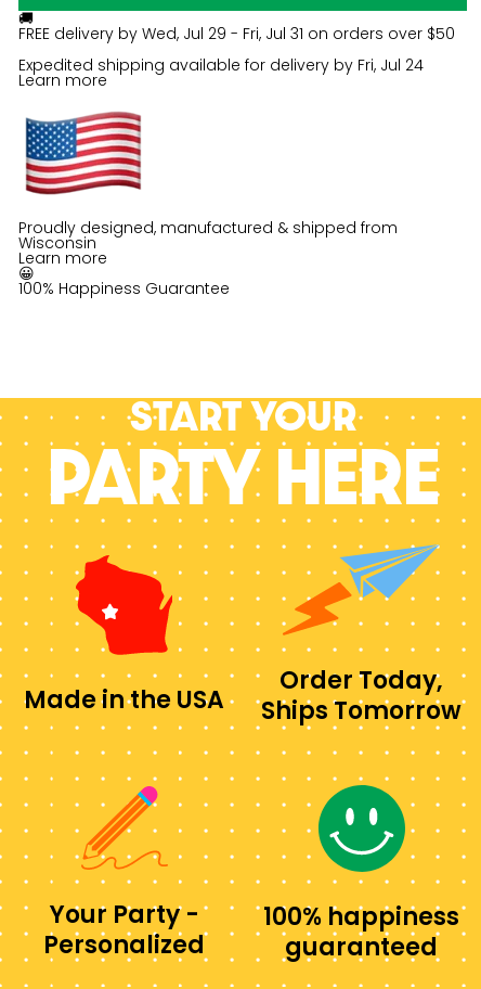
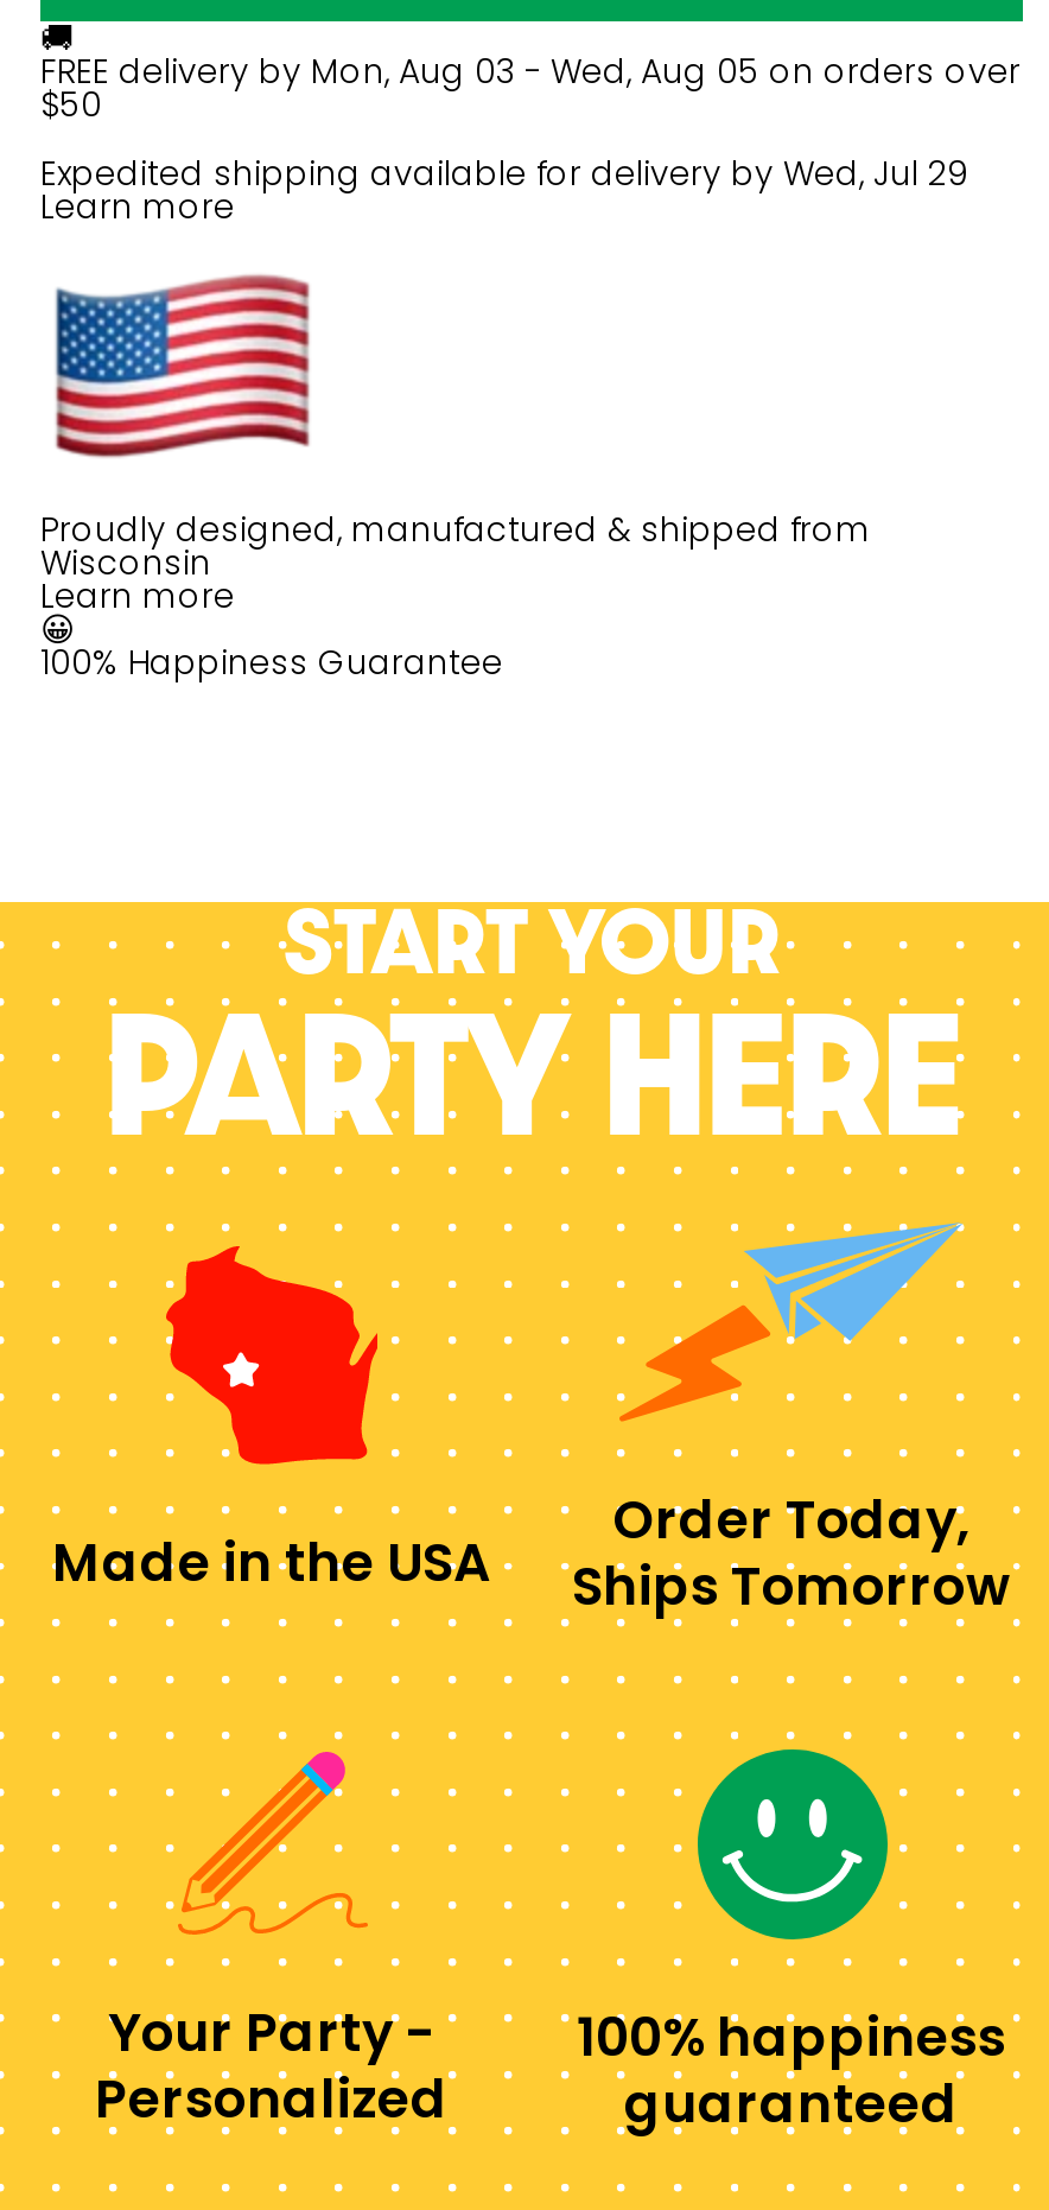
[18,22,455,75] FREE delivery by Wed, Jul 29 - Fri, Jul 31 on orders over $50 | Expedited shipping available for delivery by Fri, Jul 24 -> [40,46,1021,196] FREE delivery by Mon, Aug 03 - Wed, Aug 05 on orders over | $50 | Expedited shipping available for delivery by Wed, Jul 29

